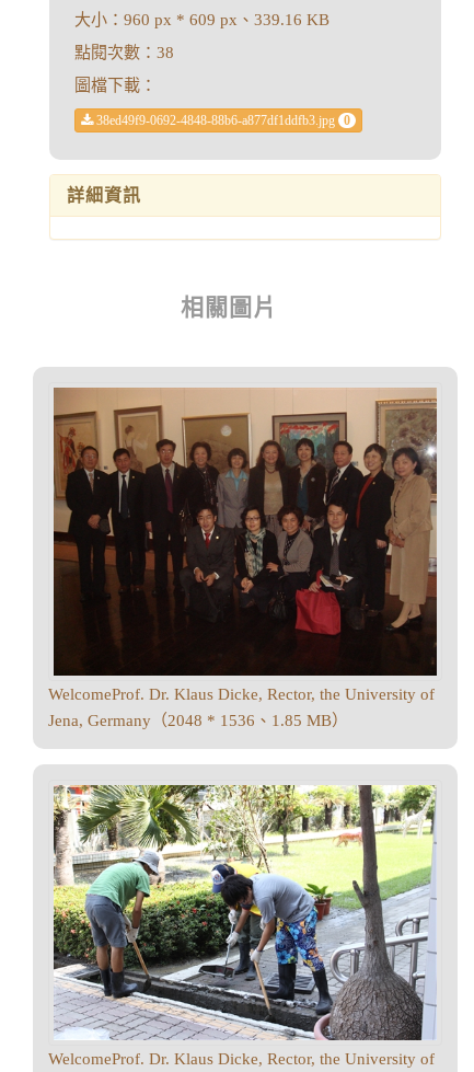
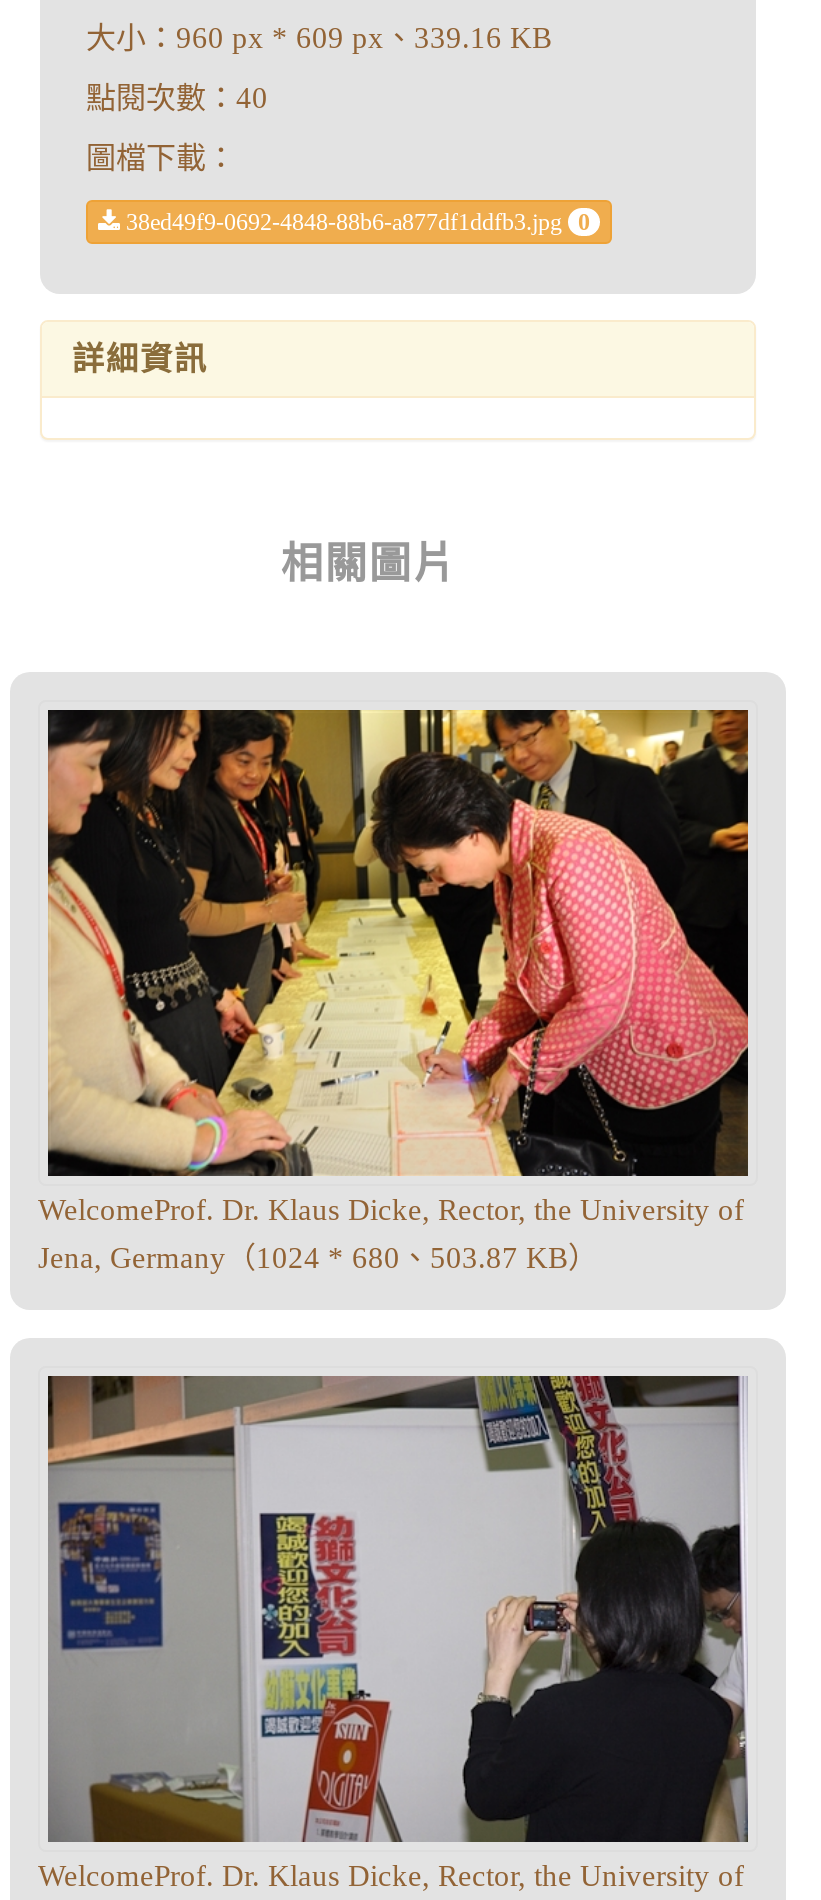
[74,44,174,61] 點閱次數：38 -> [86,82,268,114] 點閱次數：40
[48,388,438,729] [image] | Jena, Germany（2048 * 1536、1.85 MB） -> [38,708,750,1273] [image] | Jena, Germany（1024 * 680、503.87 KB）
[53,784,437,1040] [image] -> [46,1374,750,1844] [image]

